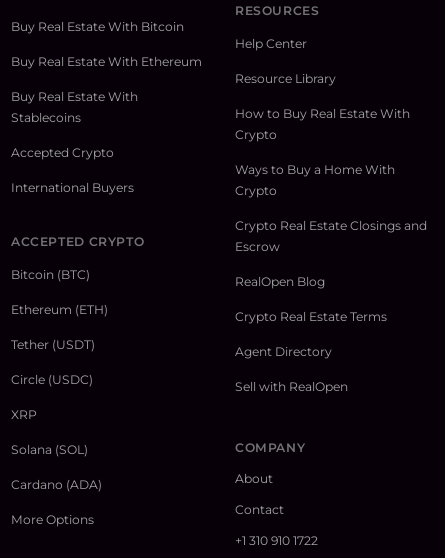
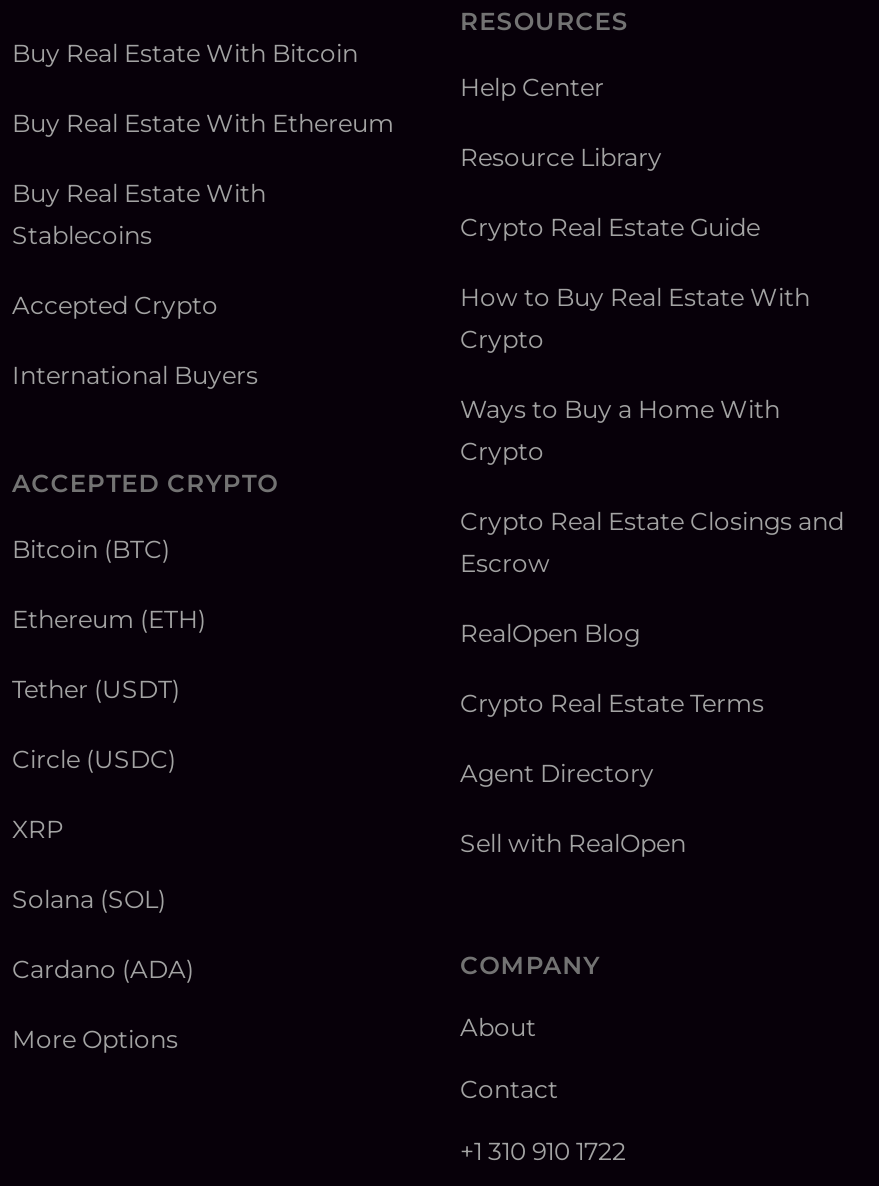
none -> [460,212,760,242] Crypto Real Estate Guide

